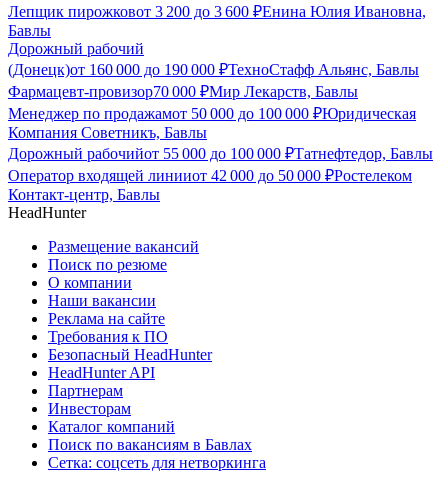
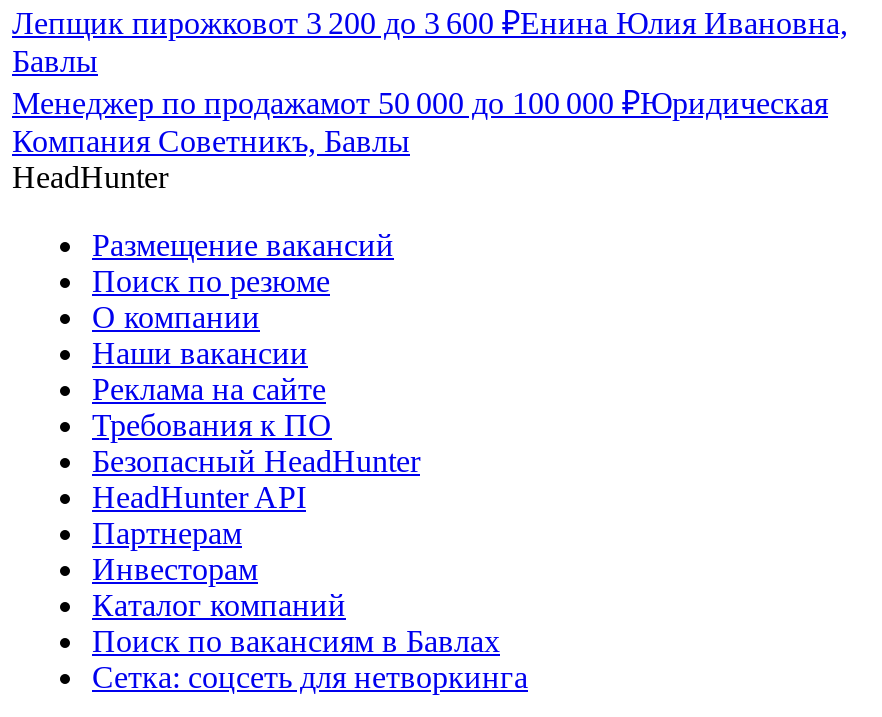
[8,40,419,100] Дорожный рабочий | (Донецк)от 160 000 до 190 000 ₽ТехноСтафф Альянс, Бавлы | Фармацевт-провизор70 000 ₽Мир Лекарств, Бавлы -> none
[8,145,433,203] Дорожный рабочийот 55 000 до 100 000 ₽Татнефтедор, Бавлы | Оператор входящей линииот 42 000 до 50 000 ₽Ростелеком | Контакт-центр, Бавлы -> none

